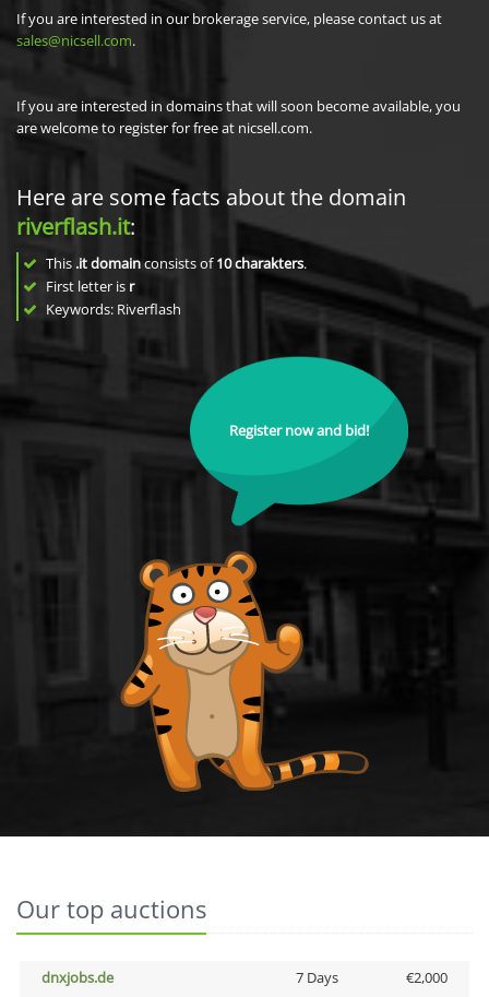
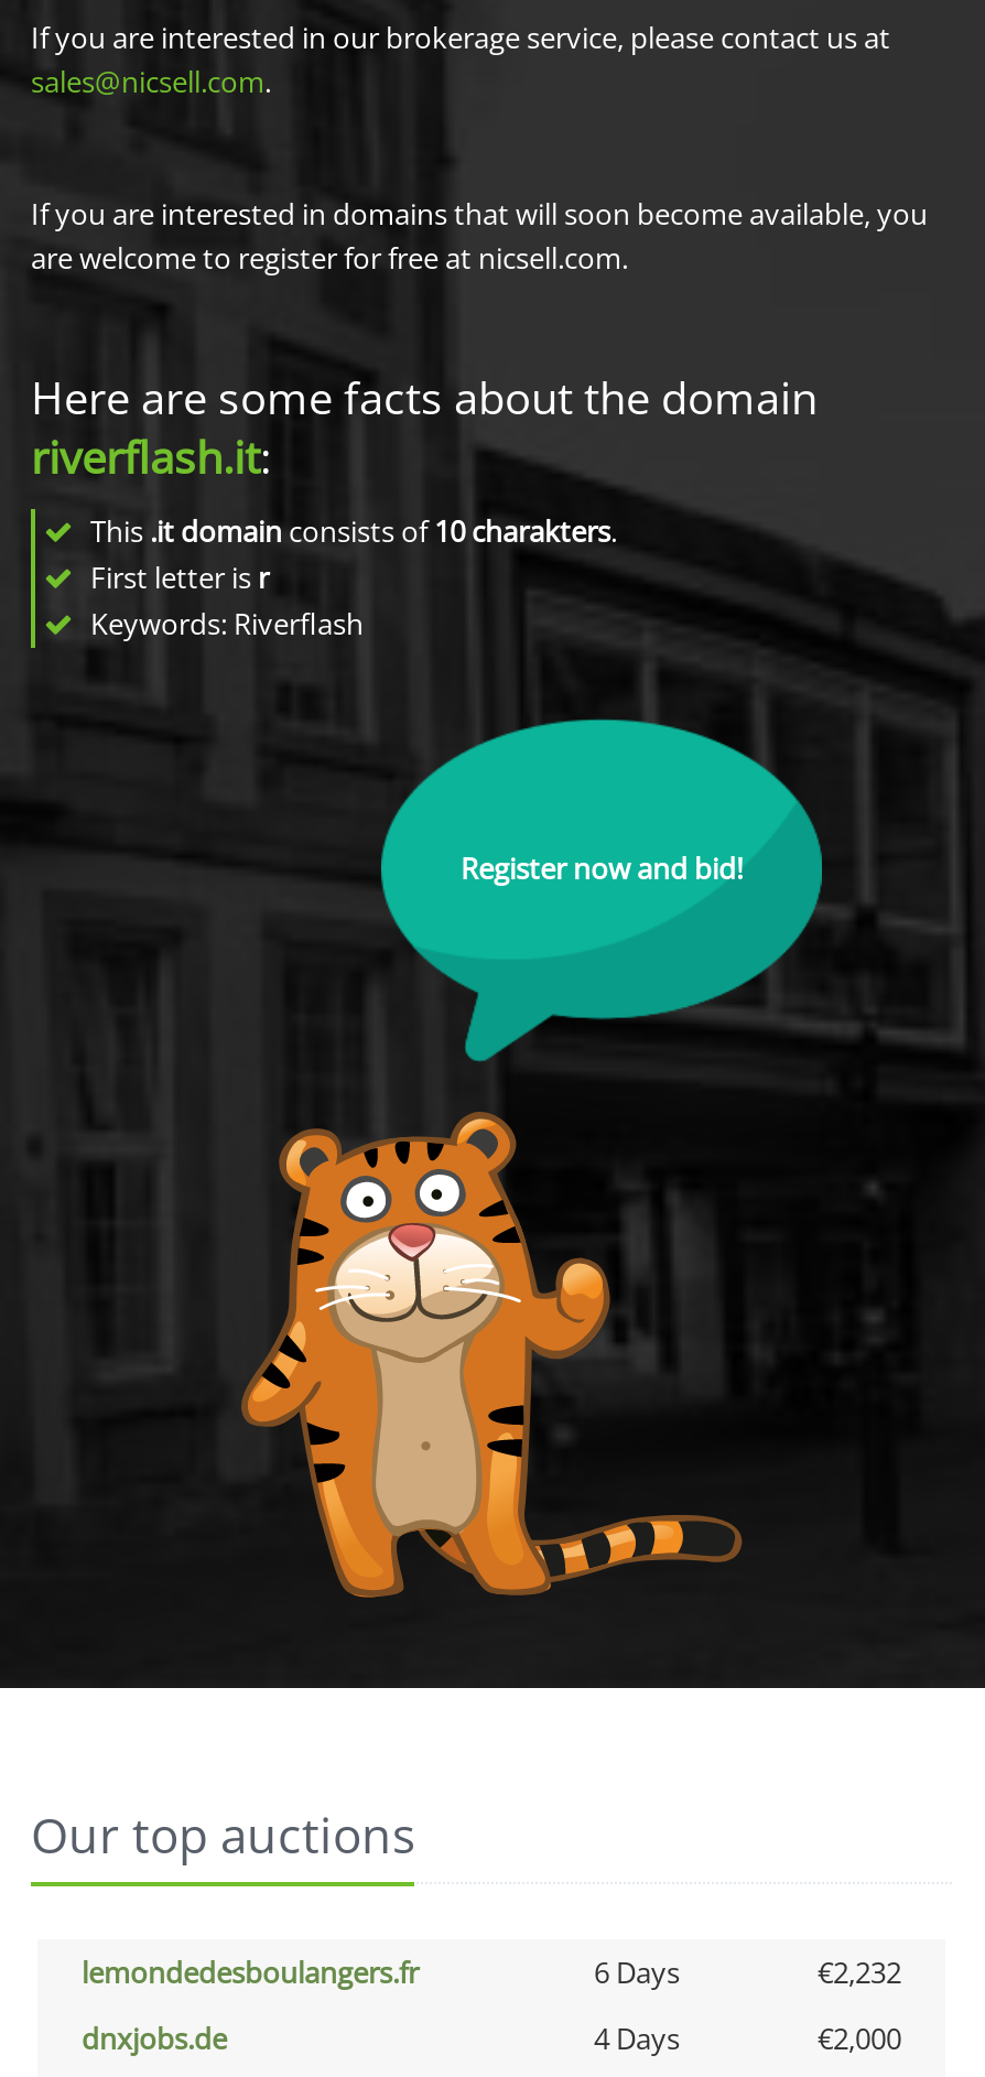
none -> [82,1952,901,1992] lemondedesboulangers.fr | 6 Days | €2,232
[295,968,338,987] 7 Days -> [594,2019,680,2058] 4 Days

